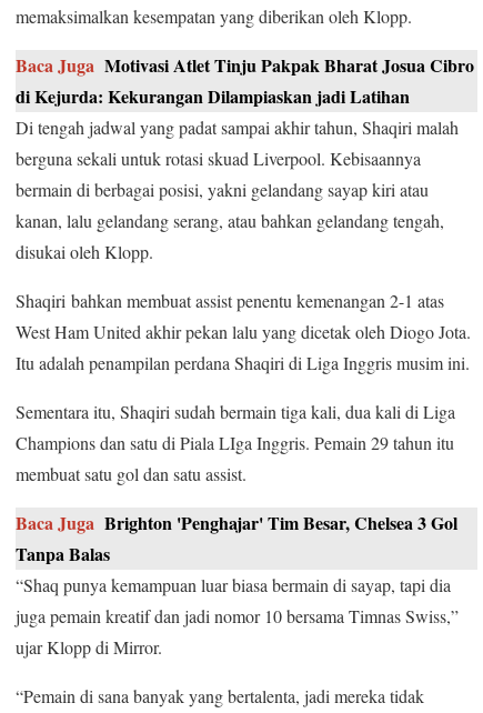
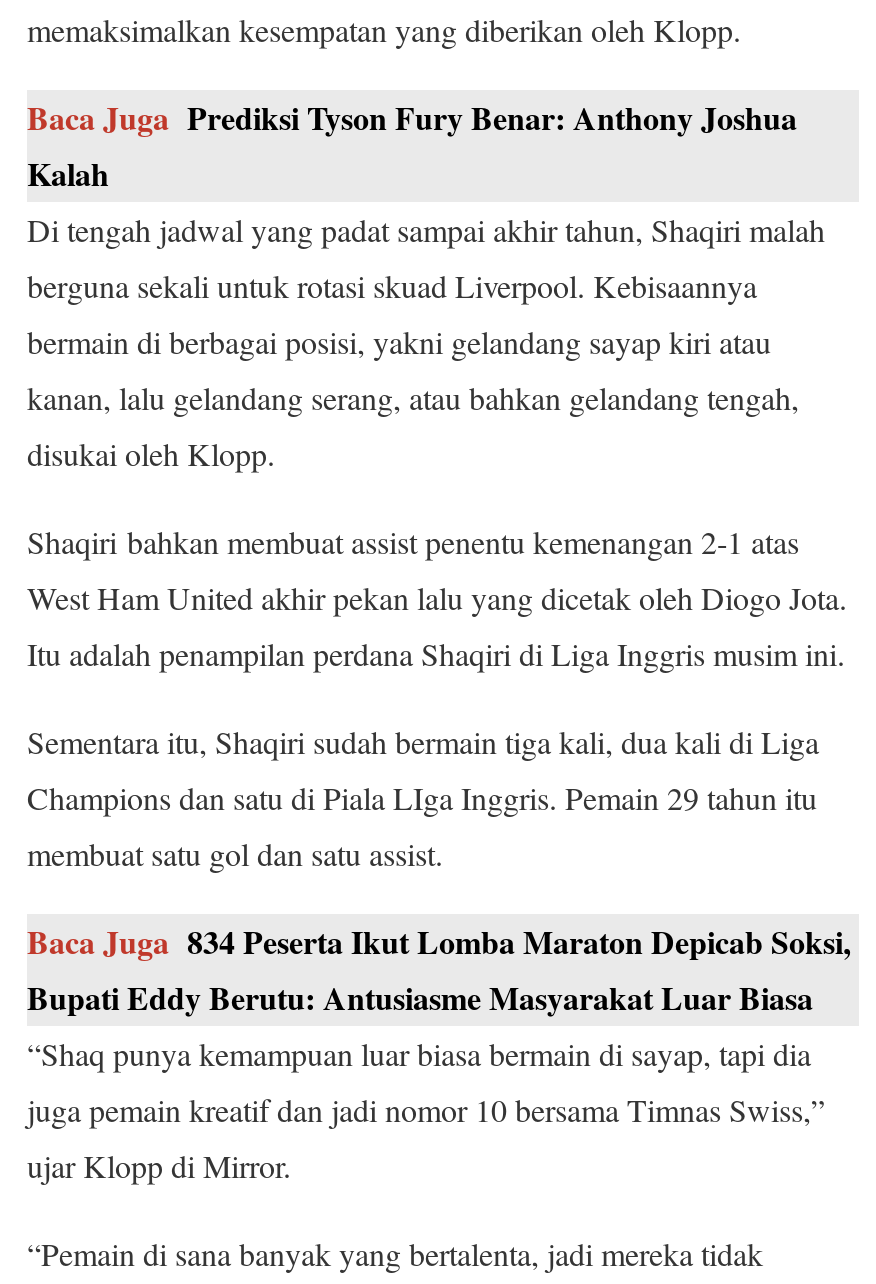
[16,52,474,109] Baca Juga Motivasi Atlet Tinju Pakpak Bharat Josua Cibro | di Kejurda: Kekurangan Dilampiaskan jadi Latihan -> [27,94,797,196] Baca Juga Prediksi Tyson Fury Benar: Anthony Joshua | Kalah
[16,510,457,566] Baca Juga Brighton 'Penghajar' Tim Besar, Chelsea 3 Gol | Tanpa Balas -> [27,918,851,1020] Baca Juga 834 Peserta Ikut Lomba Maraton Depicab Soksi, | Bupati Eddy Berutu: Antusiasme Masyarakat Luar Biasa

